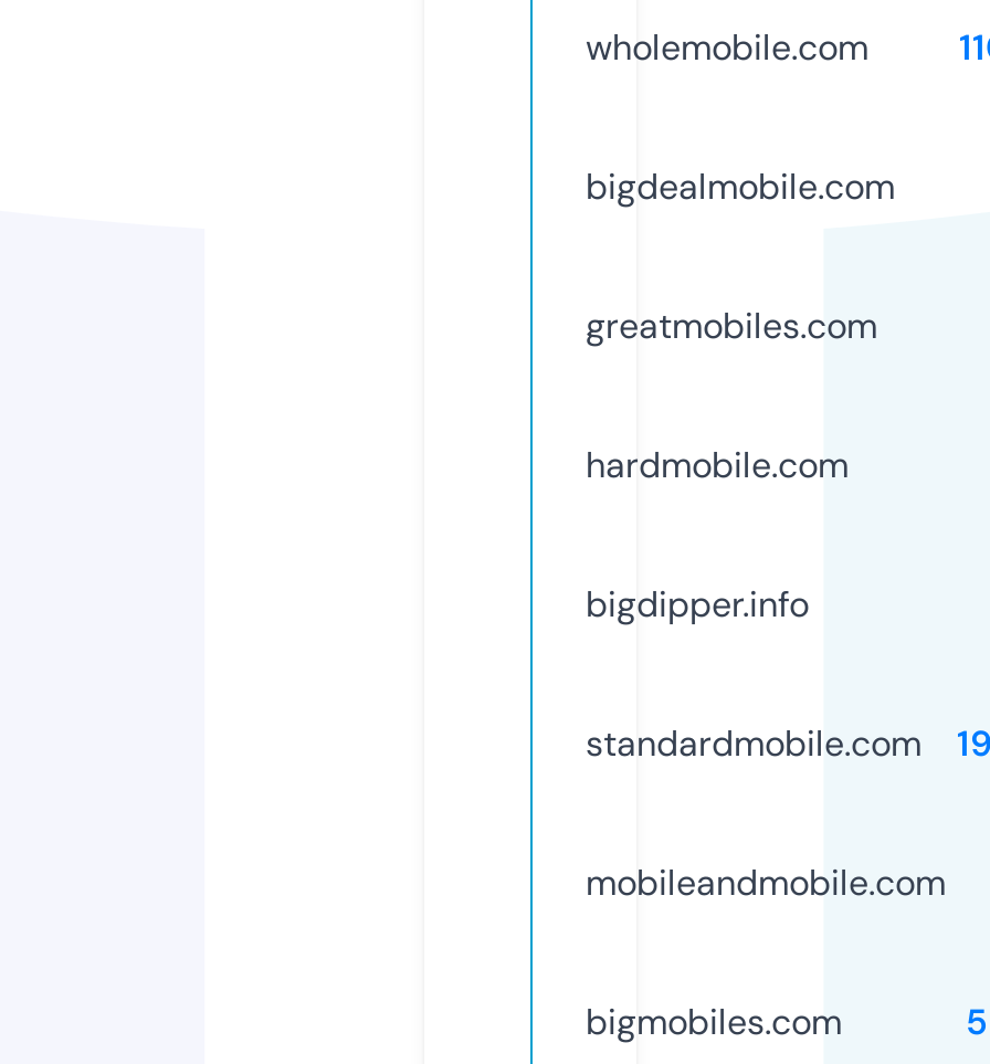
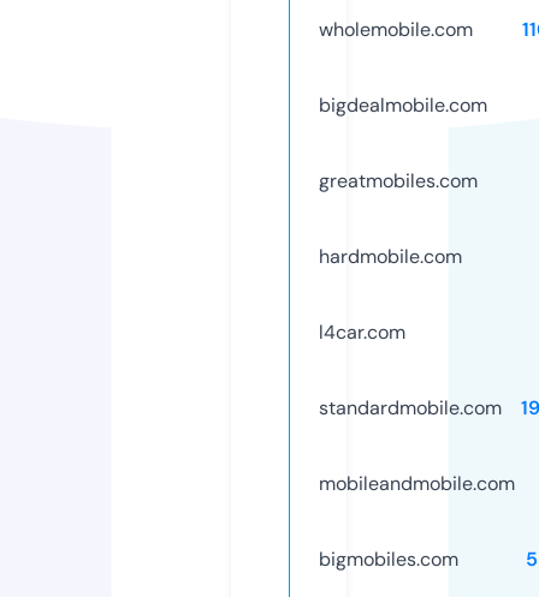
[586,581,809,627] bigdipper.info -> [319,319,405,345] l4car.com

